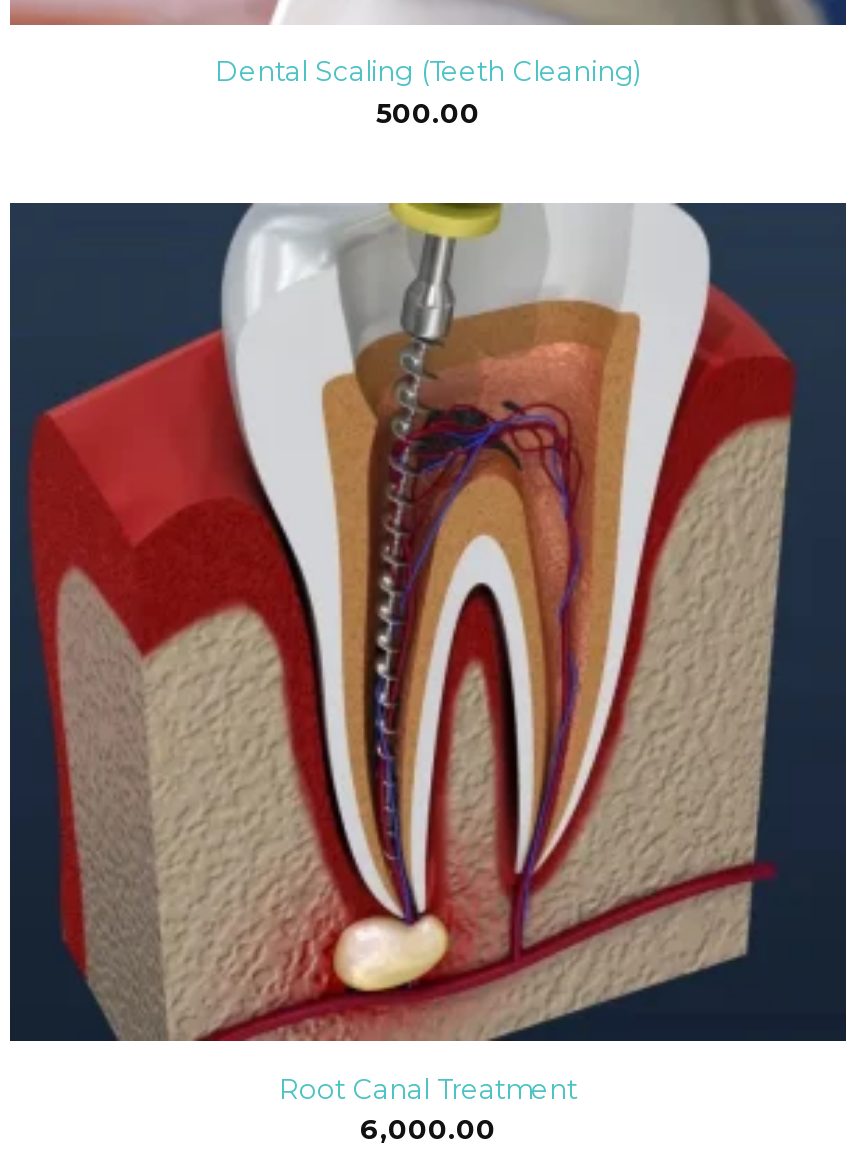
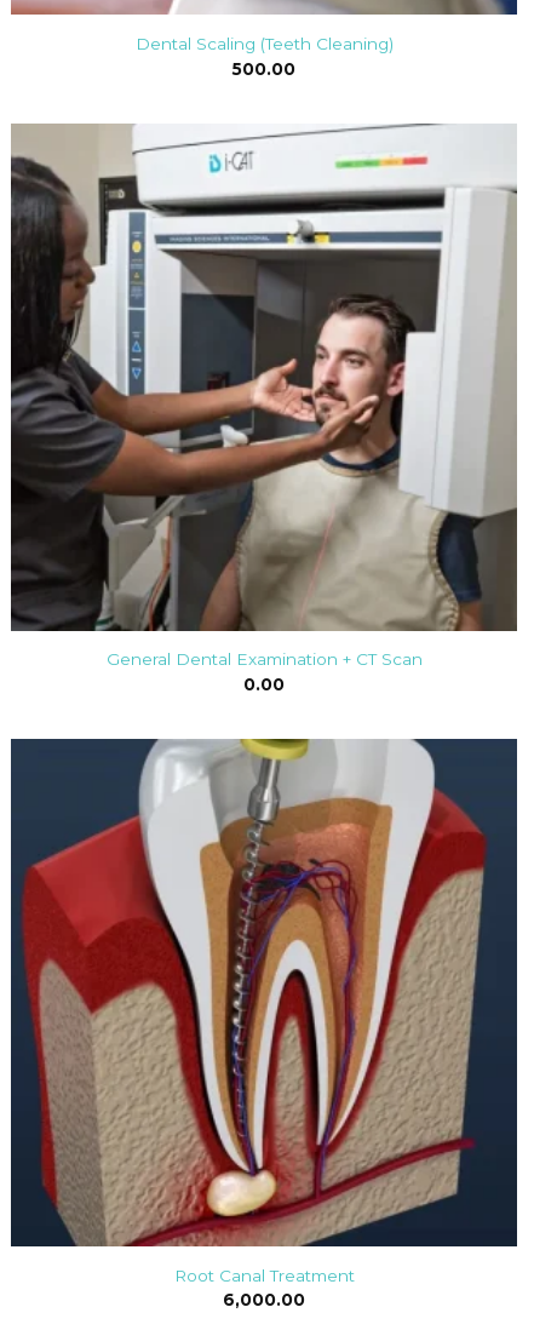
none -> [11,122,518,694] [image] | General Dental Examination + CT Scan | 0.00

